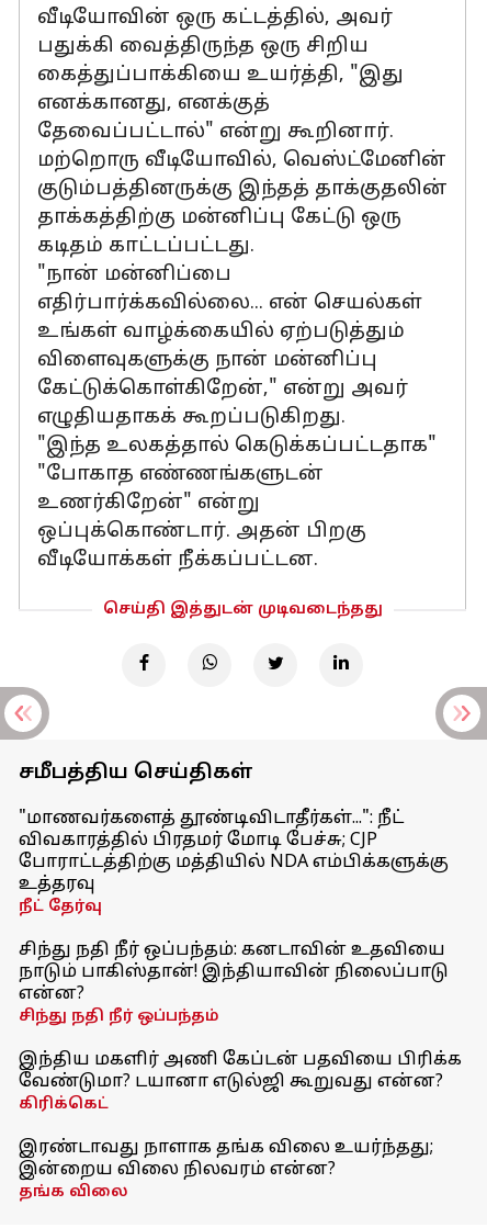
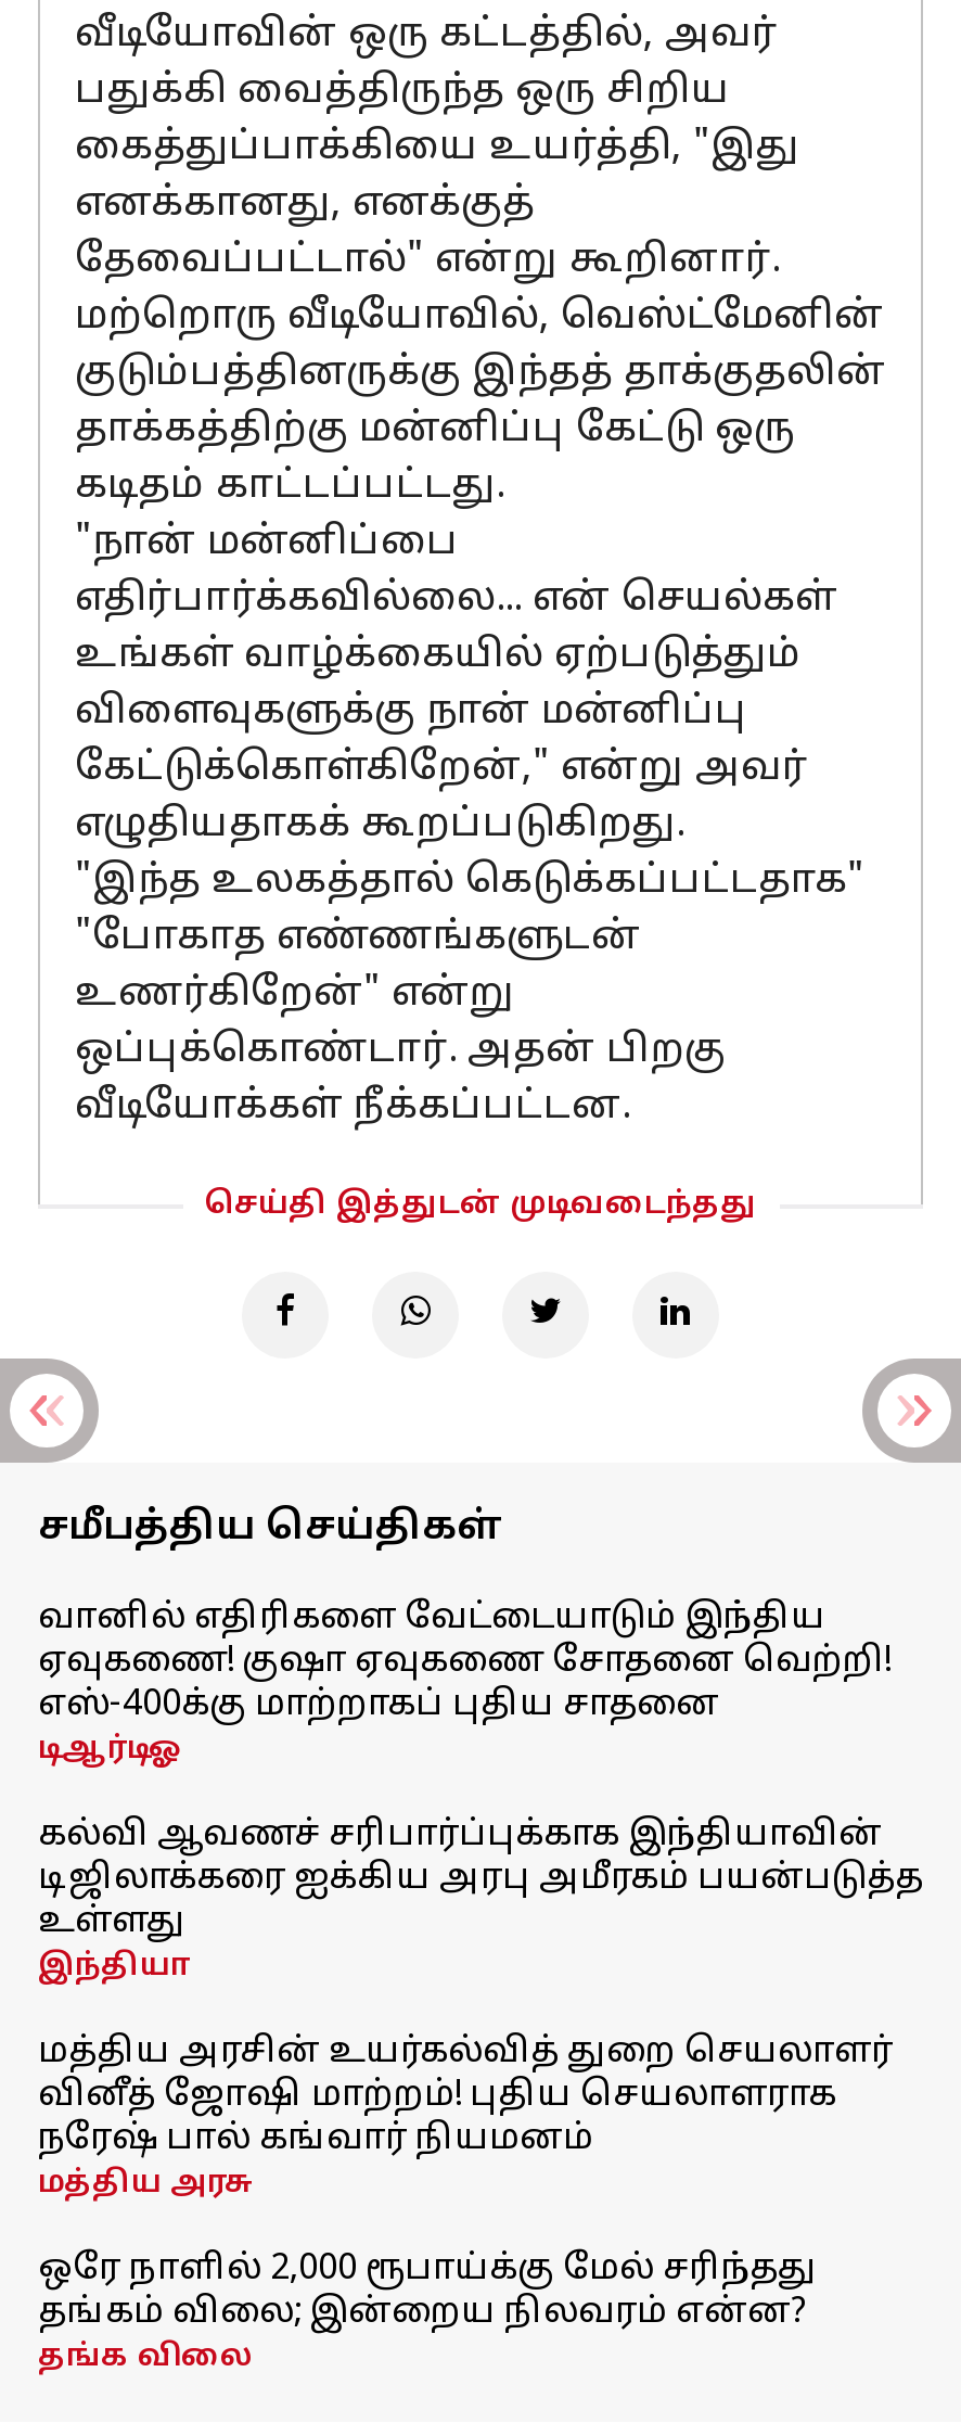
[19,808,449,916] "மாணவர்களைத் தூண்டிவிடாதீர்கள்...": நீட் | விவகாரத்தில் பிரதமர் மோடி பேச்சு; CJP | போராட்டத்திற்கு மத்தியில் NDA எம்பிக்களுக்கு | உத்தரவு | நீட் தேர்வு -> [38,1597,890,1769] வானில் எதிரிகளை வேட்டையாடும் இந்திய | ஏவுகணை! குஷா ஏவுகணை சோதனை வெற்றி! | எஸ்-400க்கு மாற்றாகப் புதிய சாதனை | டிஆர்டிஓ
[19,939,449,1026] சிந்து நதி நீர் ஒப்பந்தம்: கனடாவின் உதவியை | நாடும் பாகிஸ்தான்! இந்தியாவின் நிலைப்பாடு | என்ன? | சிந்து நதி நீர் ஒப்பந்தம் -> [38,1814,923,1986] கல்வி ஆவணச் சரிபார்ப்புக்காக இந்தியாவின் | டிஜிலாக்கரை ஐக்கிய அரபு அமீரகம் பயன்படுத்த | உள்ளது | இந்தியா
[19,1049,462,1114] இந்திய மகளிர் அணி கேப்டன் பதவியை பிரிக்க | வேண்டுமா? டயானா எடுல்ஜி கூறுவது என்ன? | கிரிக்கெட் -> [38,2031,893,2203] மத்திய அரசின் உயர்கல்வித் துறை செயலாளர் | வினீத் ஜோஷி மாற்றம்! புதிய செயலாளராக | நரேஷ் பால் கங்வார் நியமனம் | மத்திய அரசு
[19,1137,433,1181] இரண்டாவது நாளாக தங்க விலை உயர்ந்தது; | இன்றைய விலை நிலவரம் என்ன? -> [38,2248,817,2335] ஒரே நாளில் 2,000 ரூபாய்க்கு மேல் சரிந்தது | தங்கம் விலை; இன்றைய நிலவரம் என்ன?

